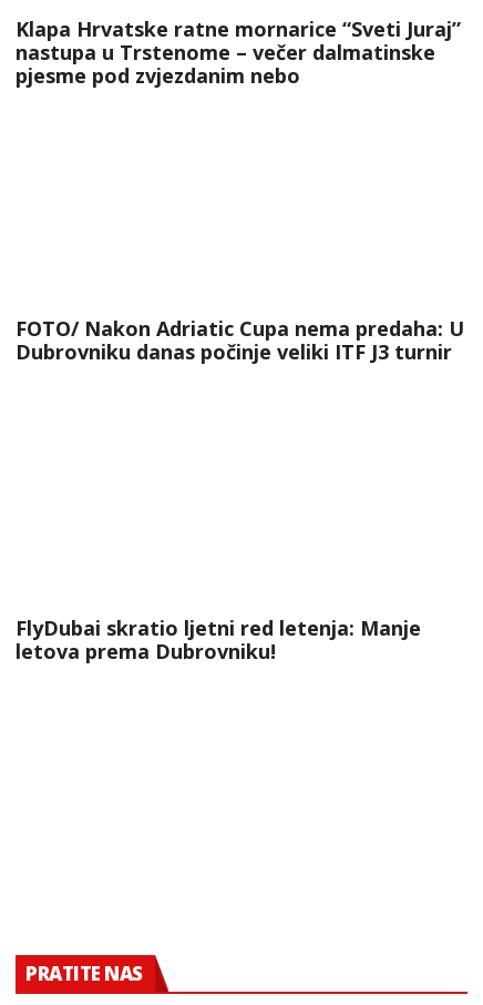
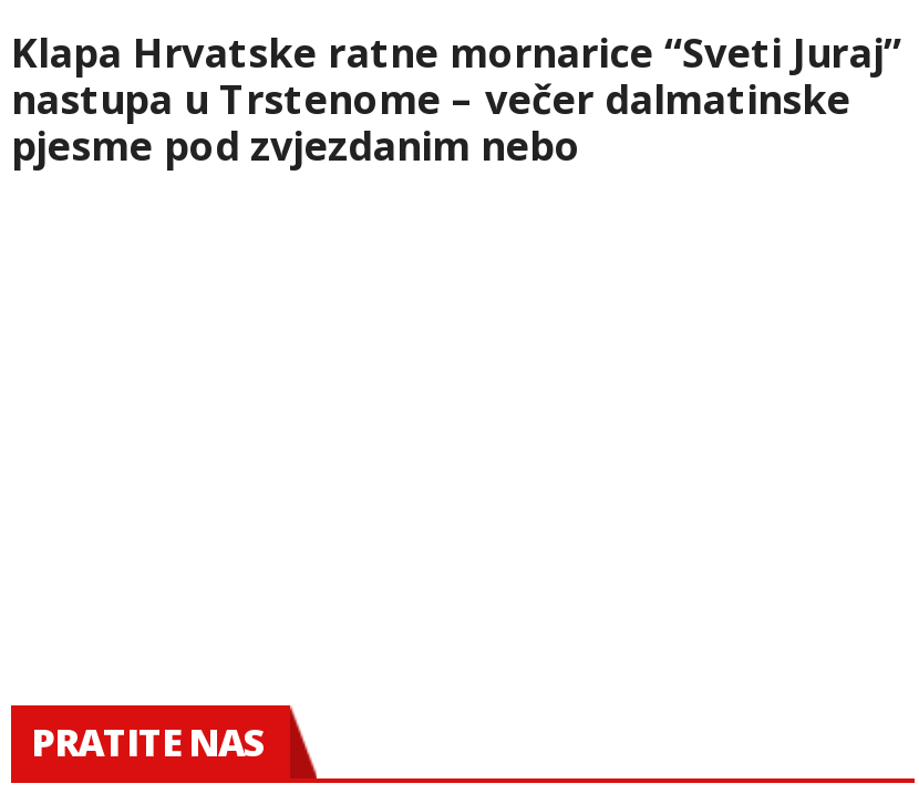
[16,315,464,365] FOTO/ Nakon Adriatic Cupa nema predaha: U | Dubrovniku danas počinje veliki ITF J3 turnir -> none
[16,615,421,665] FlyDubai skratio ljetni red letenja: Manje | letova prema Dubrovniku! -> none

